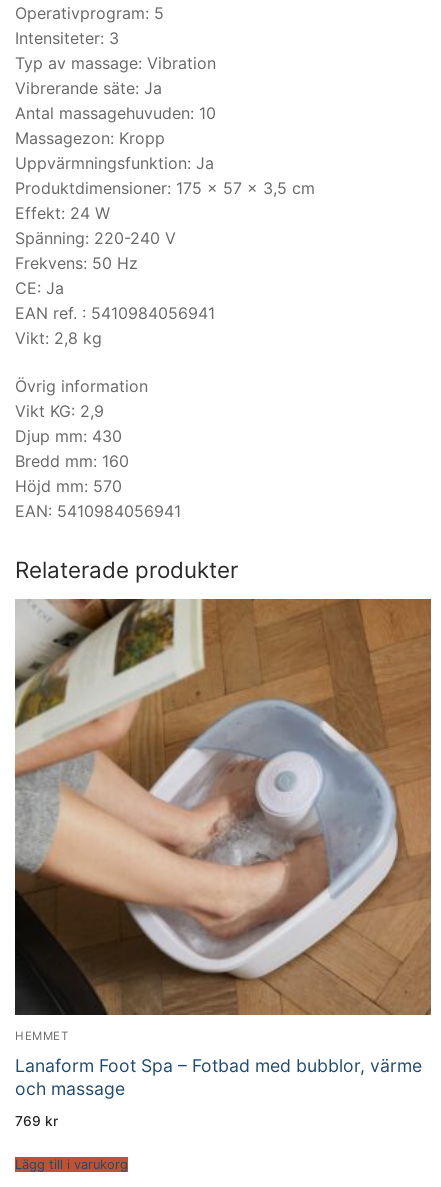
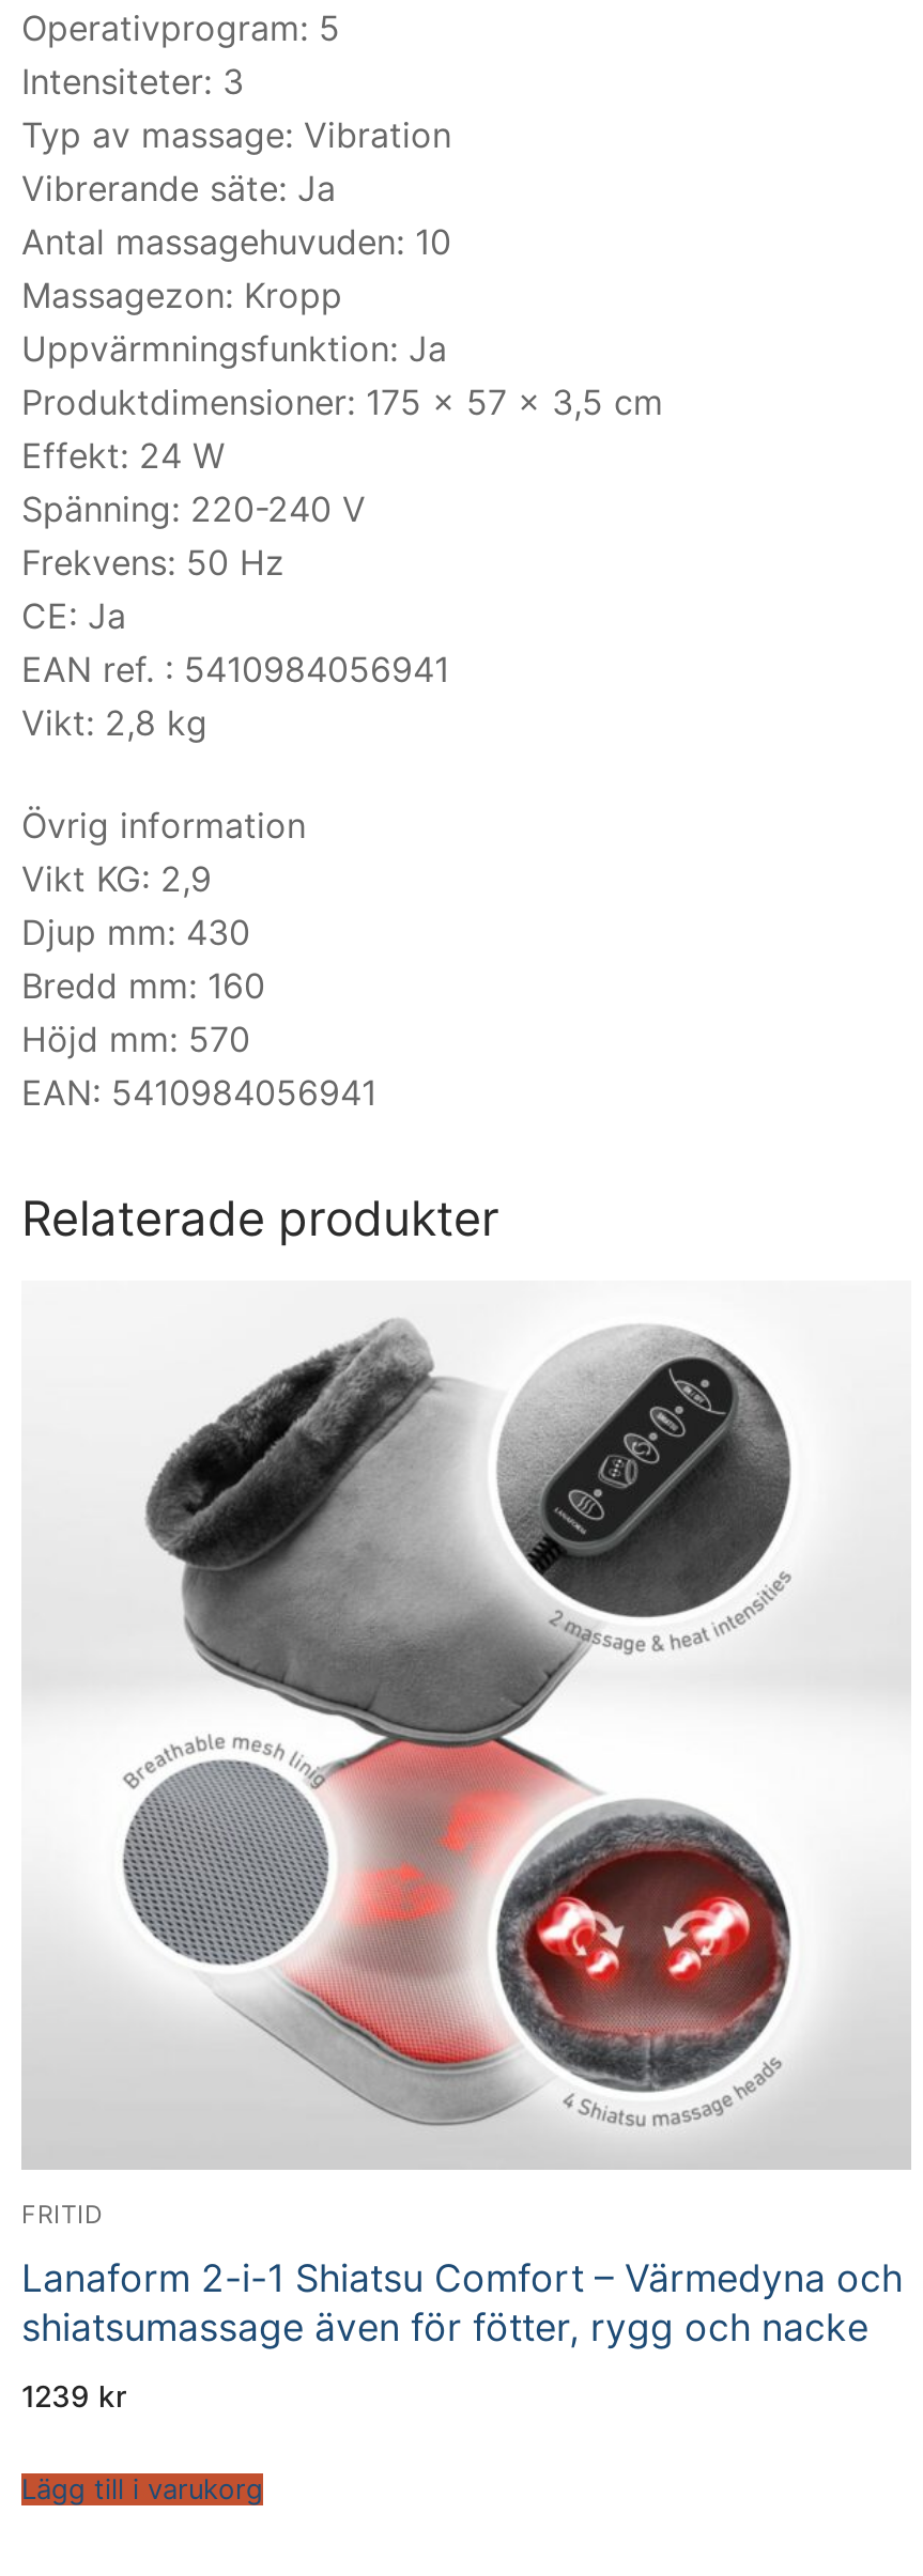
[14,598,432,1043] [image] | HEMMET -> [21,1281,911,2230] [image] | FRITID
[15,1055,422,1099] Lanaform Foot Spa – Fotbad med bubblor, värme | och massage -> [21,2256,903,2350] Lanaform 2-i-1 Shiatsu Comfort – Värmedyna och | shiatsumassage även för fötter, rygg och nacke
[15,1113,58,1129] 769 kr -> [21,2378,126,2413] 1239 kr

